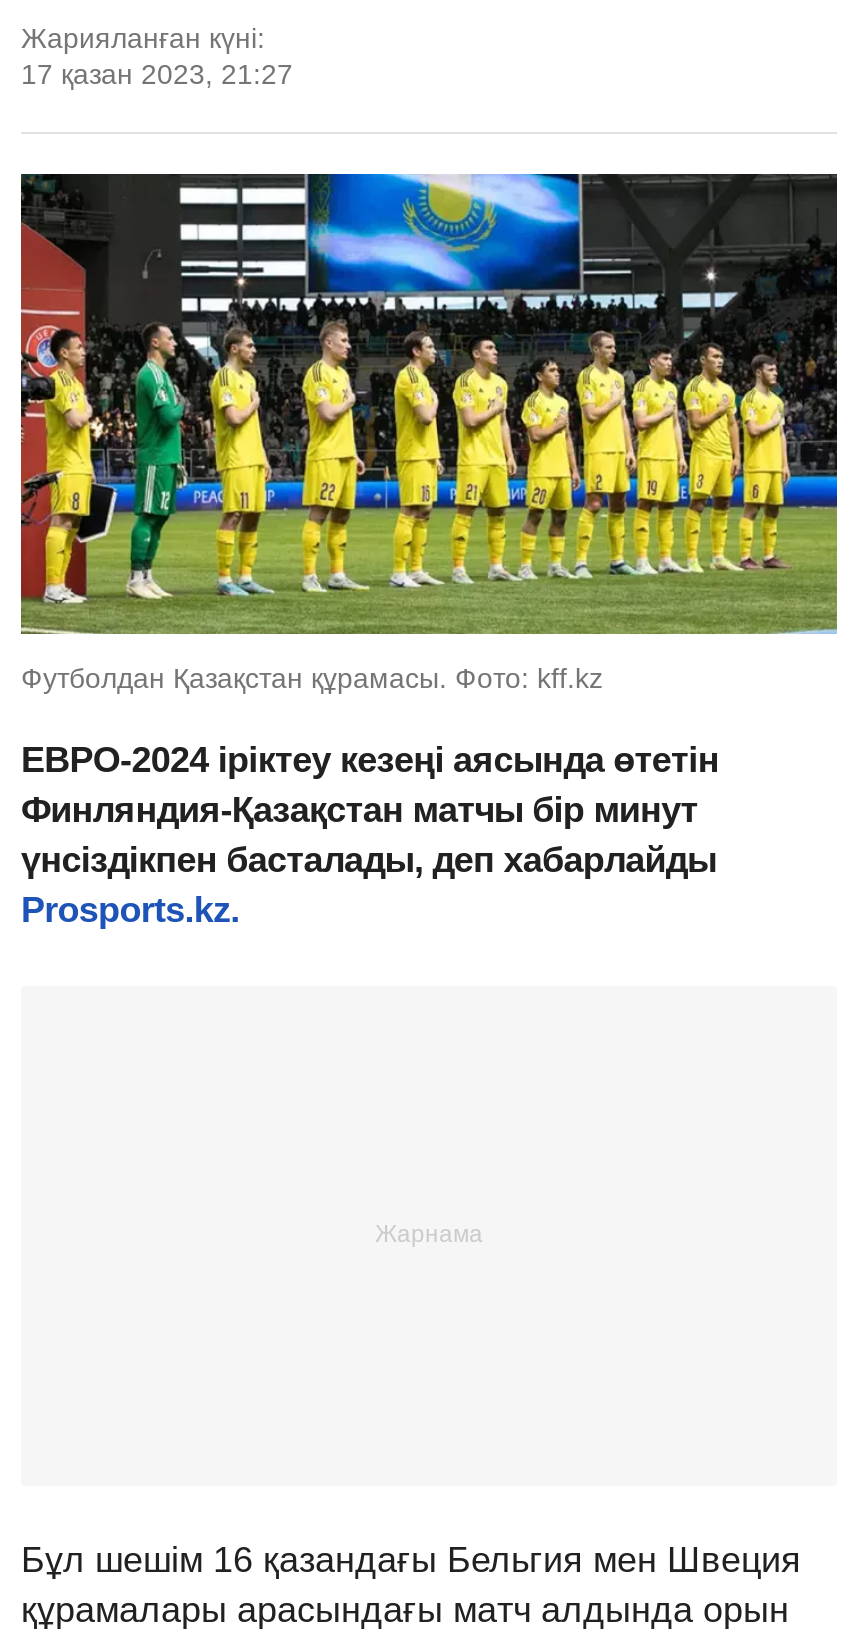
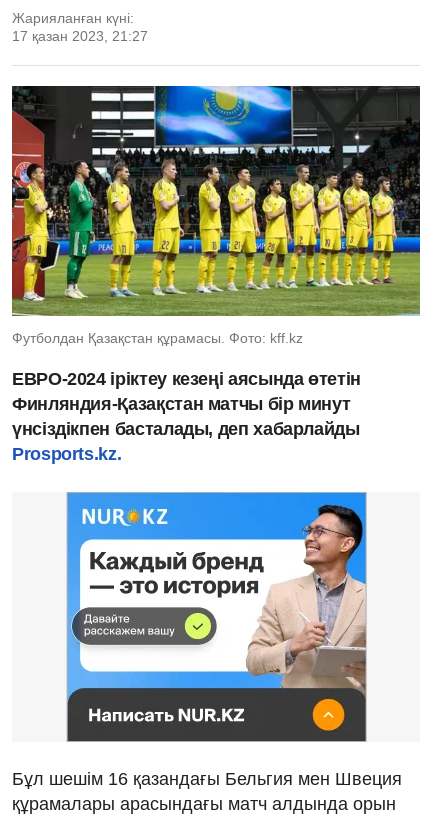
none -> [66,491,367,742] [image]

